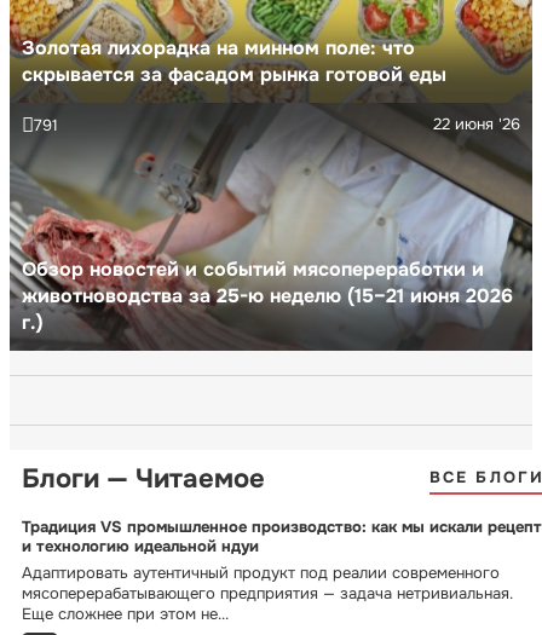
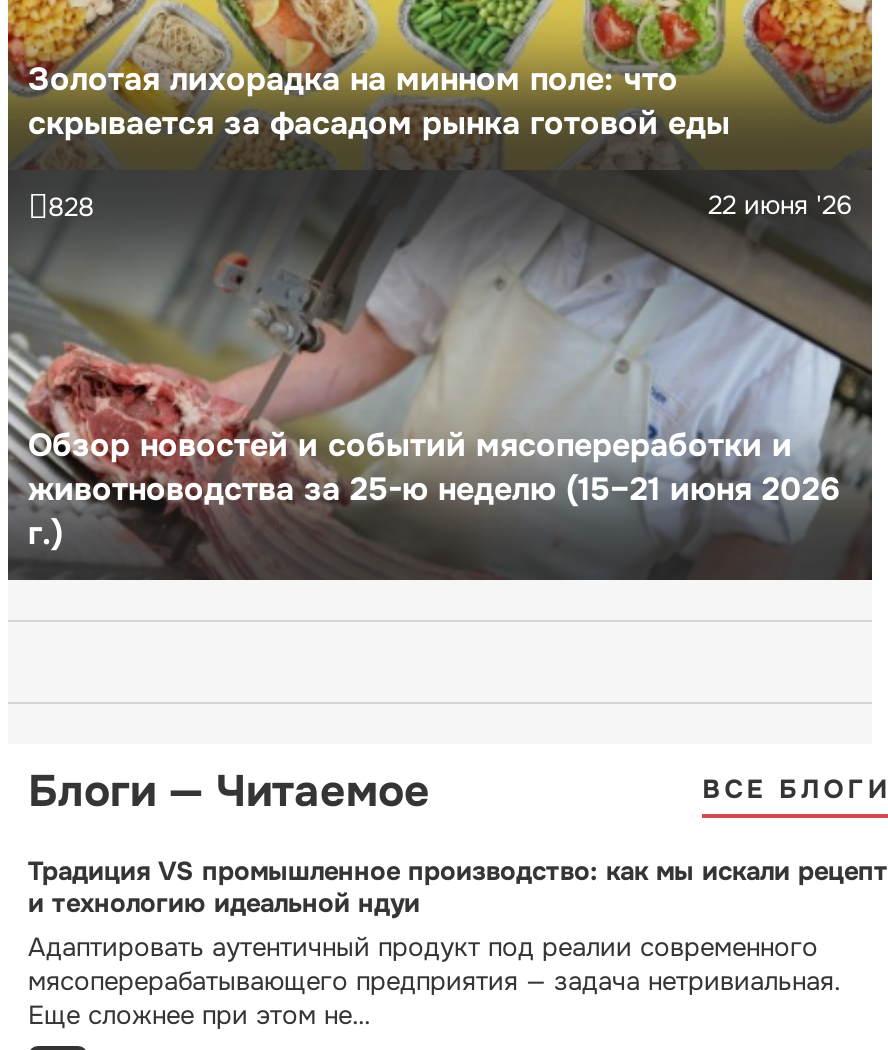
[34,115,58,135] 791 -> [48,190,94,224] 828

